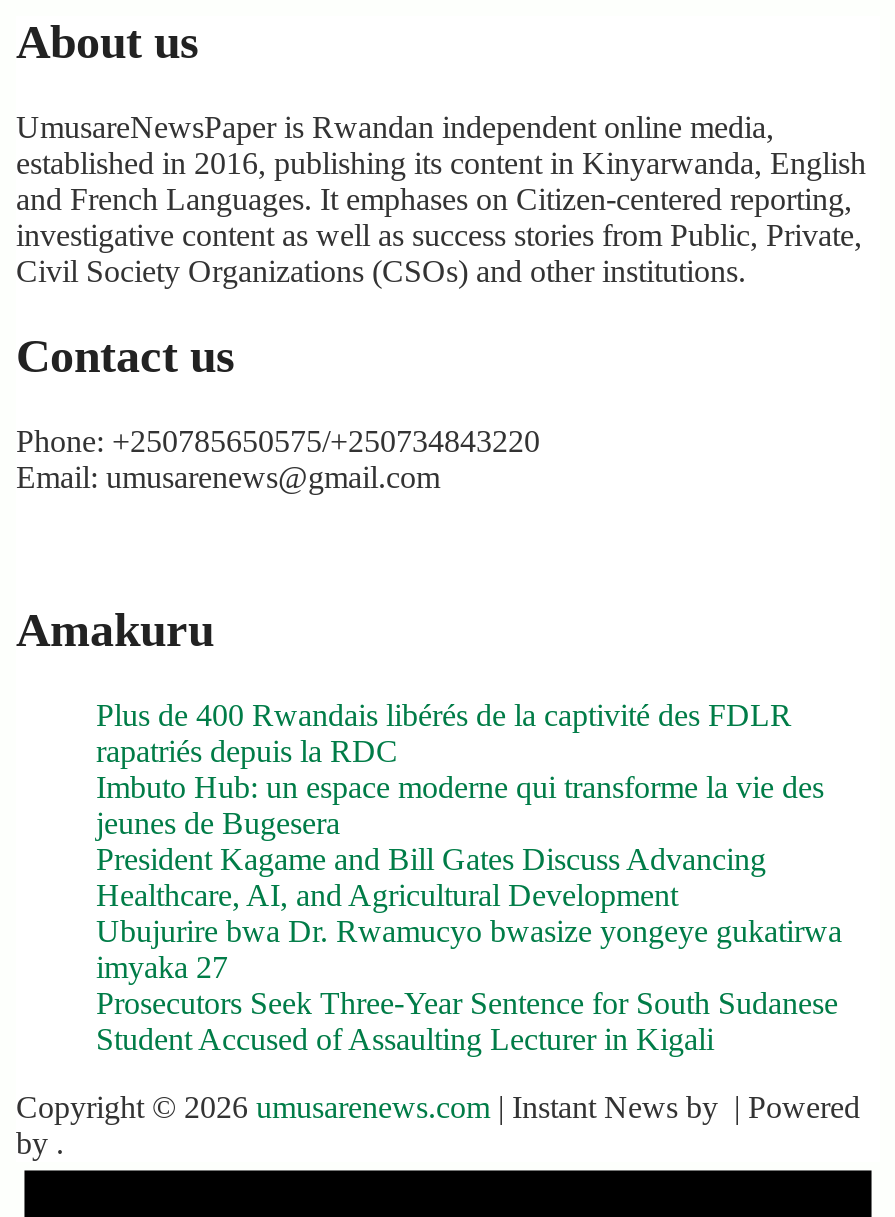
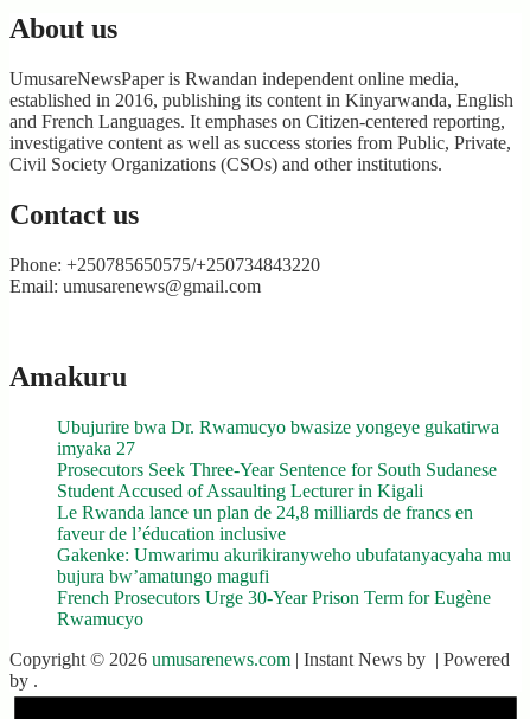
[96,698,824,912] Plus de 400 Rwandais libérés de la captivité des FDLR | rapatriés depuis la RDC | Imbuto Hub: un espace moderne qui transforme la vie des | jeunes de Bugesera | President Kagame and Bill Gates Discuss Advancing | Healthcare, AI, and Agricultural Development -> none
moved [96,914,842,1056] -> [57,417,499,501]: Ubujurire bwa Dr. Rwamucyo bwasize yongeye gukatirwa | imyaka 27 | Prosecutors Seek Three-Year Sentence for South Sudanese | Student Accused of Assaulting Lecturer in Kigali
none -> [57,502,511,629] Le Rwanda lance un plan de 24,8 milliards de francs en | faveur de l’éducation inclusive | Gakenke: Umwarimu akurikiranyweho ubufatanyacyaha mu | bujura bw’amatungo magufi | French Prosecutors Urge 30-Year Prison Term for Eugène | Rwamucyo

